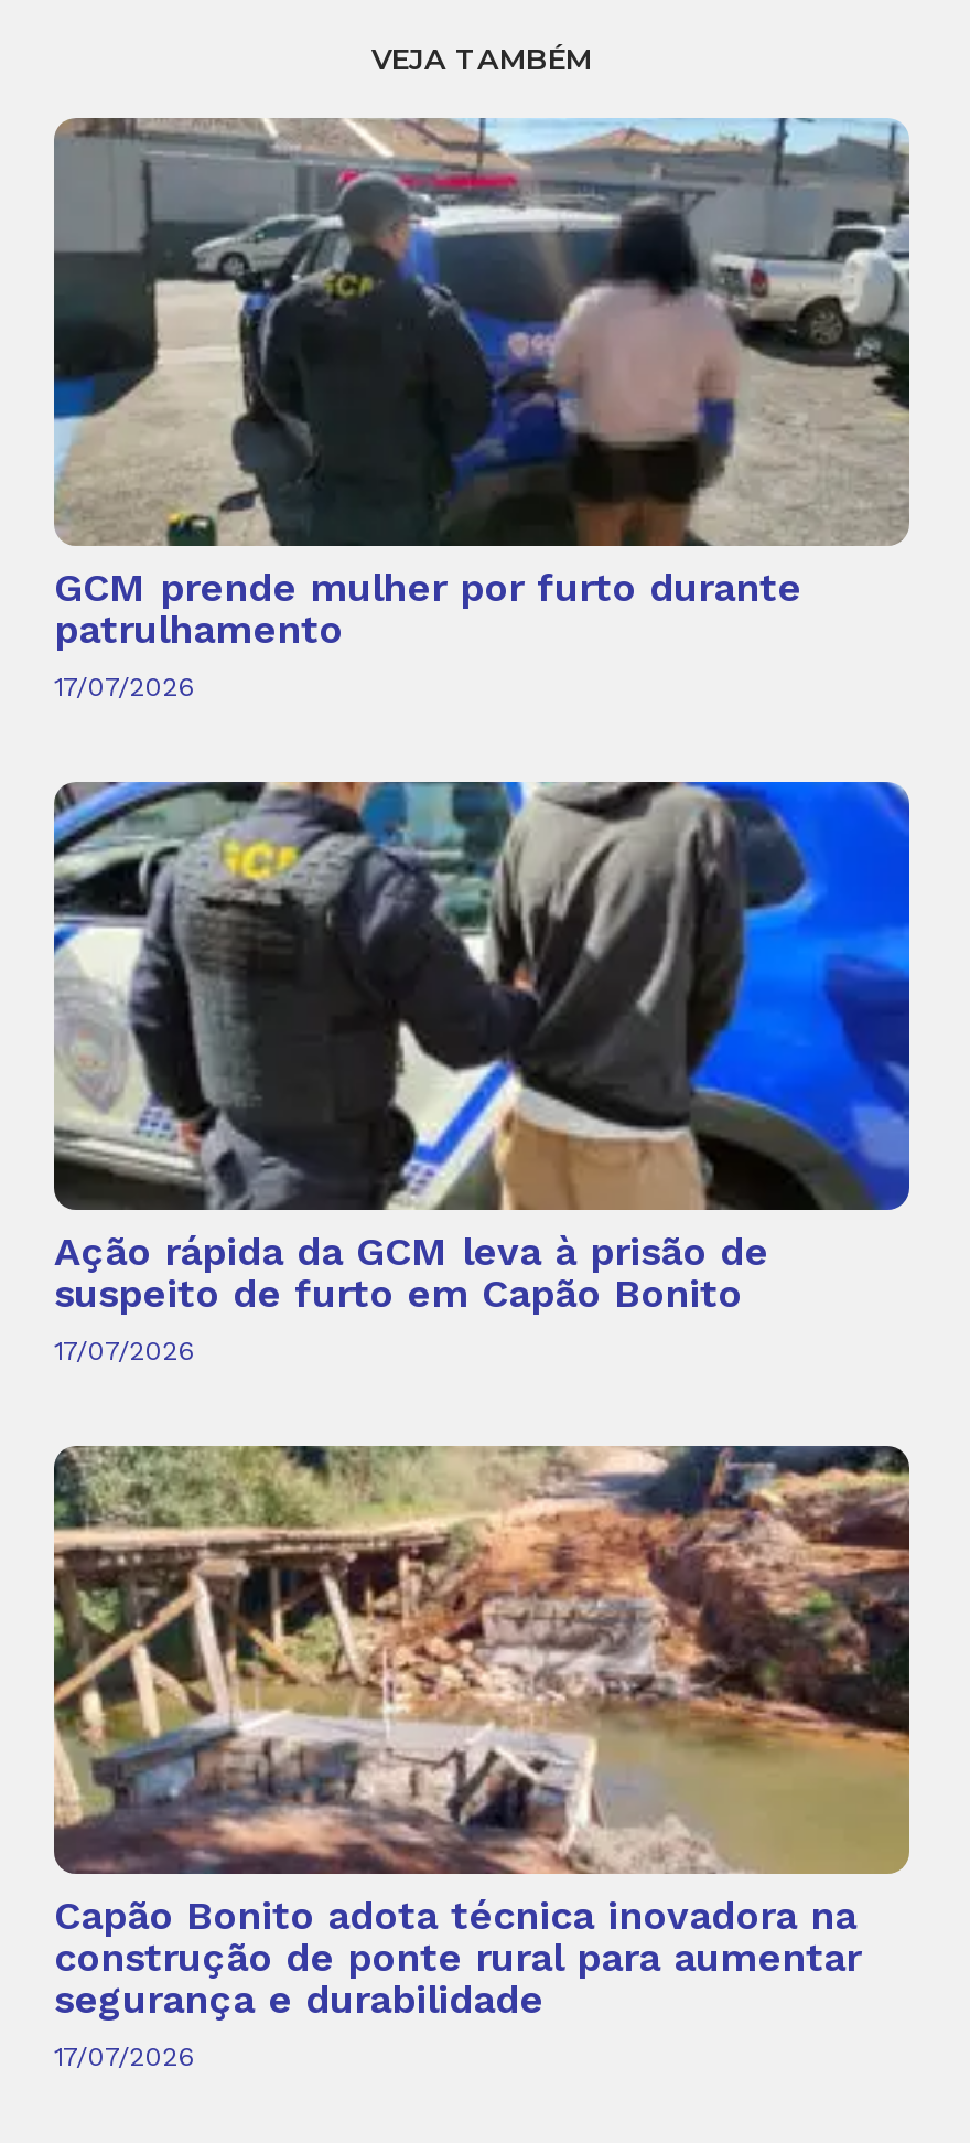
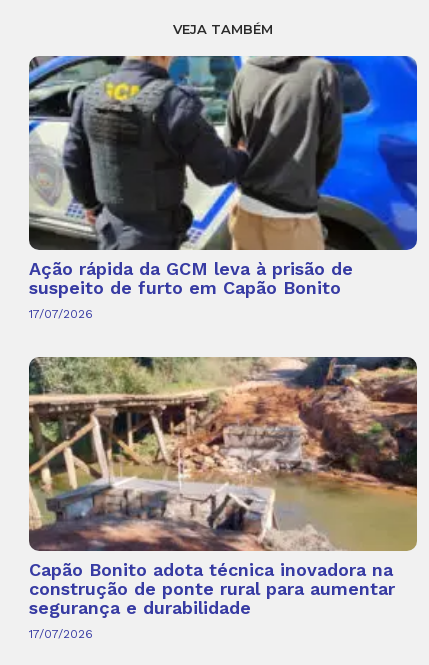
[52,116,912,703] [image] | GCM prende mulher por furto durante | patrulhamento | 17/07/2026 -> none

